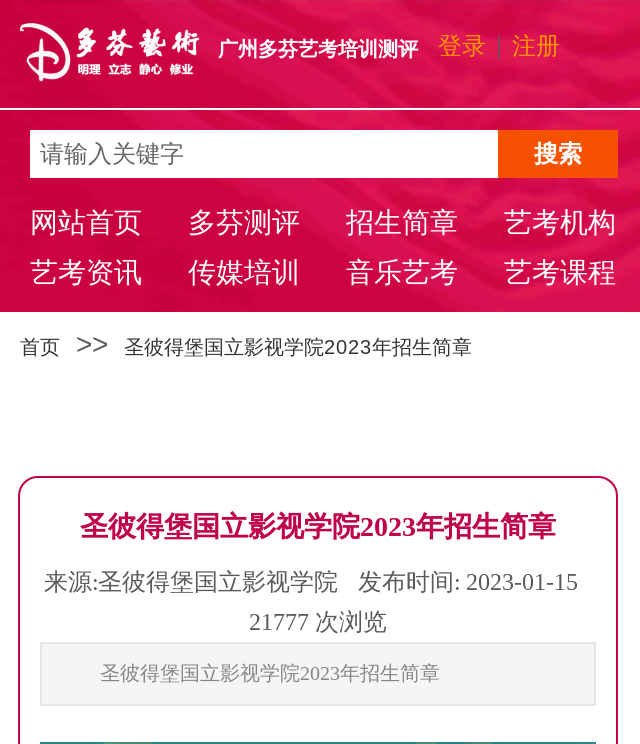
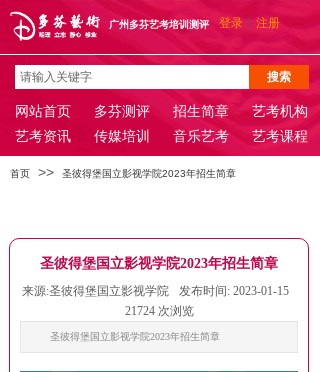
[249,608,387,636] 21777次浏览 -> [124,304,193,318] 21724次浏览

